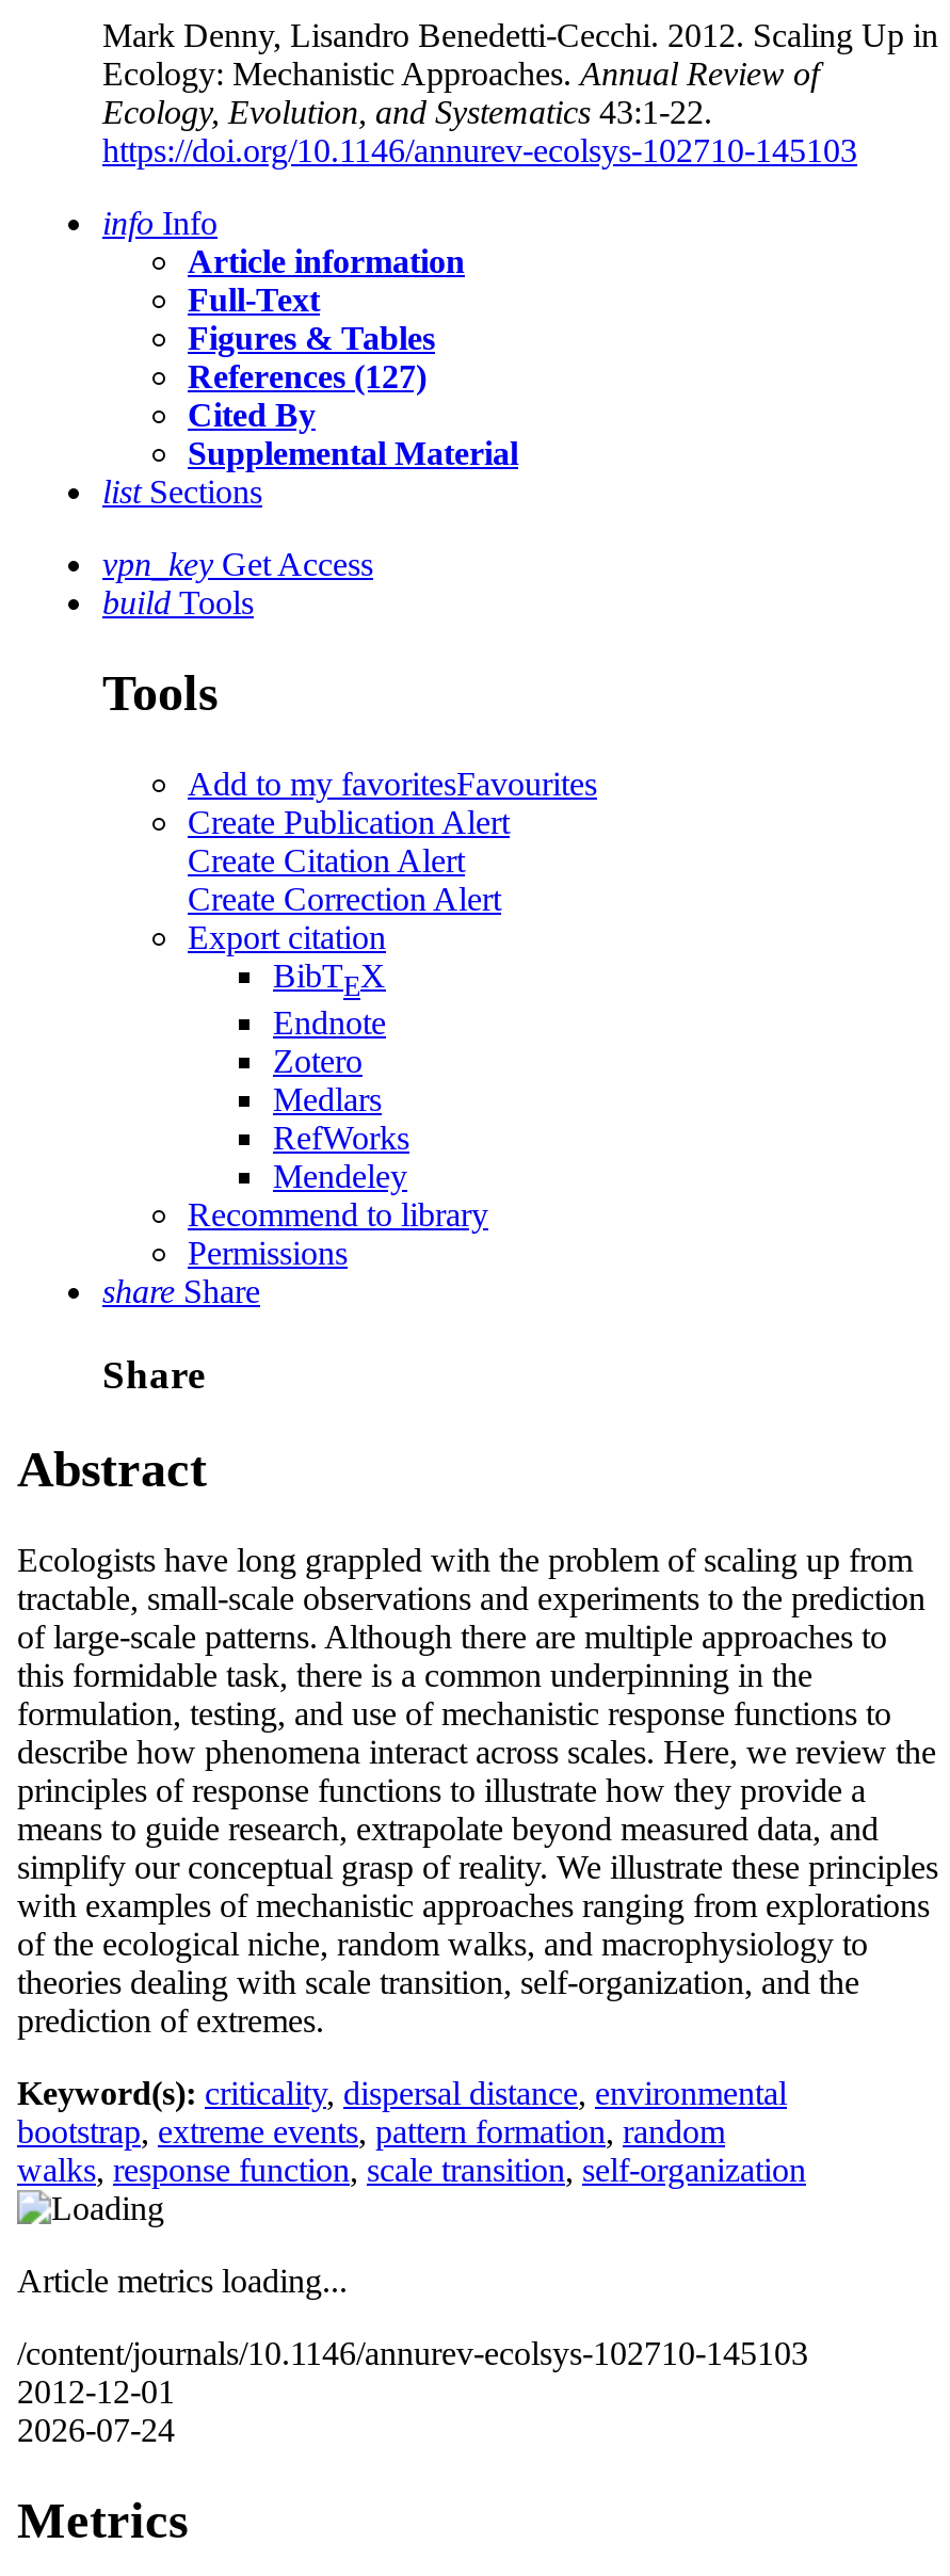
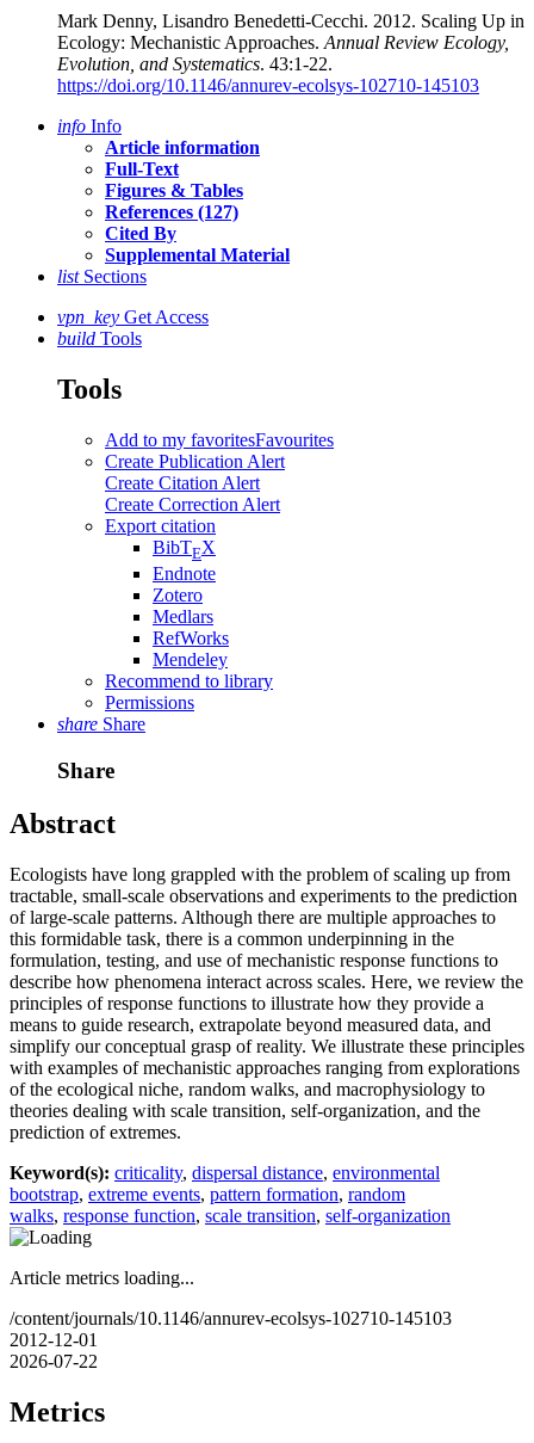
[102,56,819,130] Ecology: Mechanistic Approaches. Annual Review of | Ecology, Evolution, and Systematics 43:1-22. -> [57,32,509,74] Ecology: Mechanistic Approaches. Annual Review Ecology, | Evolution, and Systematics. 43:1-22.
[17,2411,175,2447] 2026-07-24 -> [10,1351,98,1371] 2026-07-22

